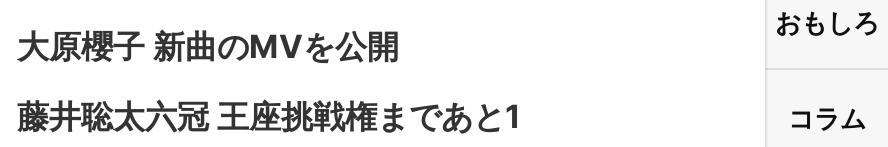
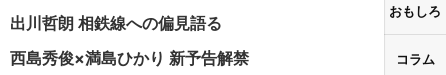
[17,26,399,66] 大原櫻子 新曲のMVを公開 -> [10,13,222,33] 出川哲朗 相鉄線への偏見語る
[17,96,521,136] 藤井聡太六冠 王座挑戦権まであと1 -> [10,48,249,68] 西島秀俊×満島ひかり 新予告解禁

